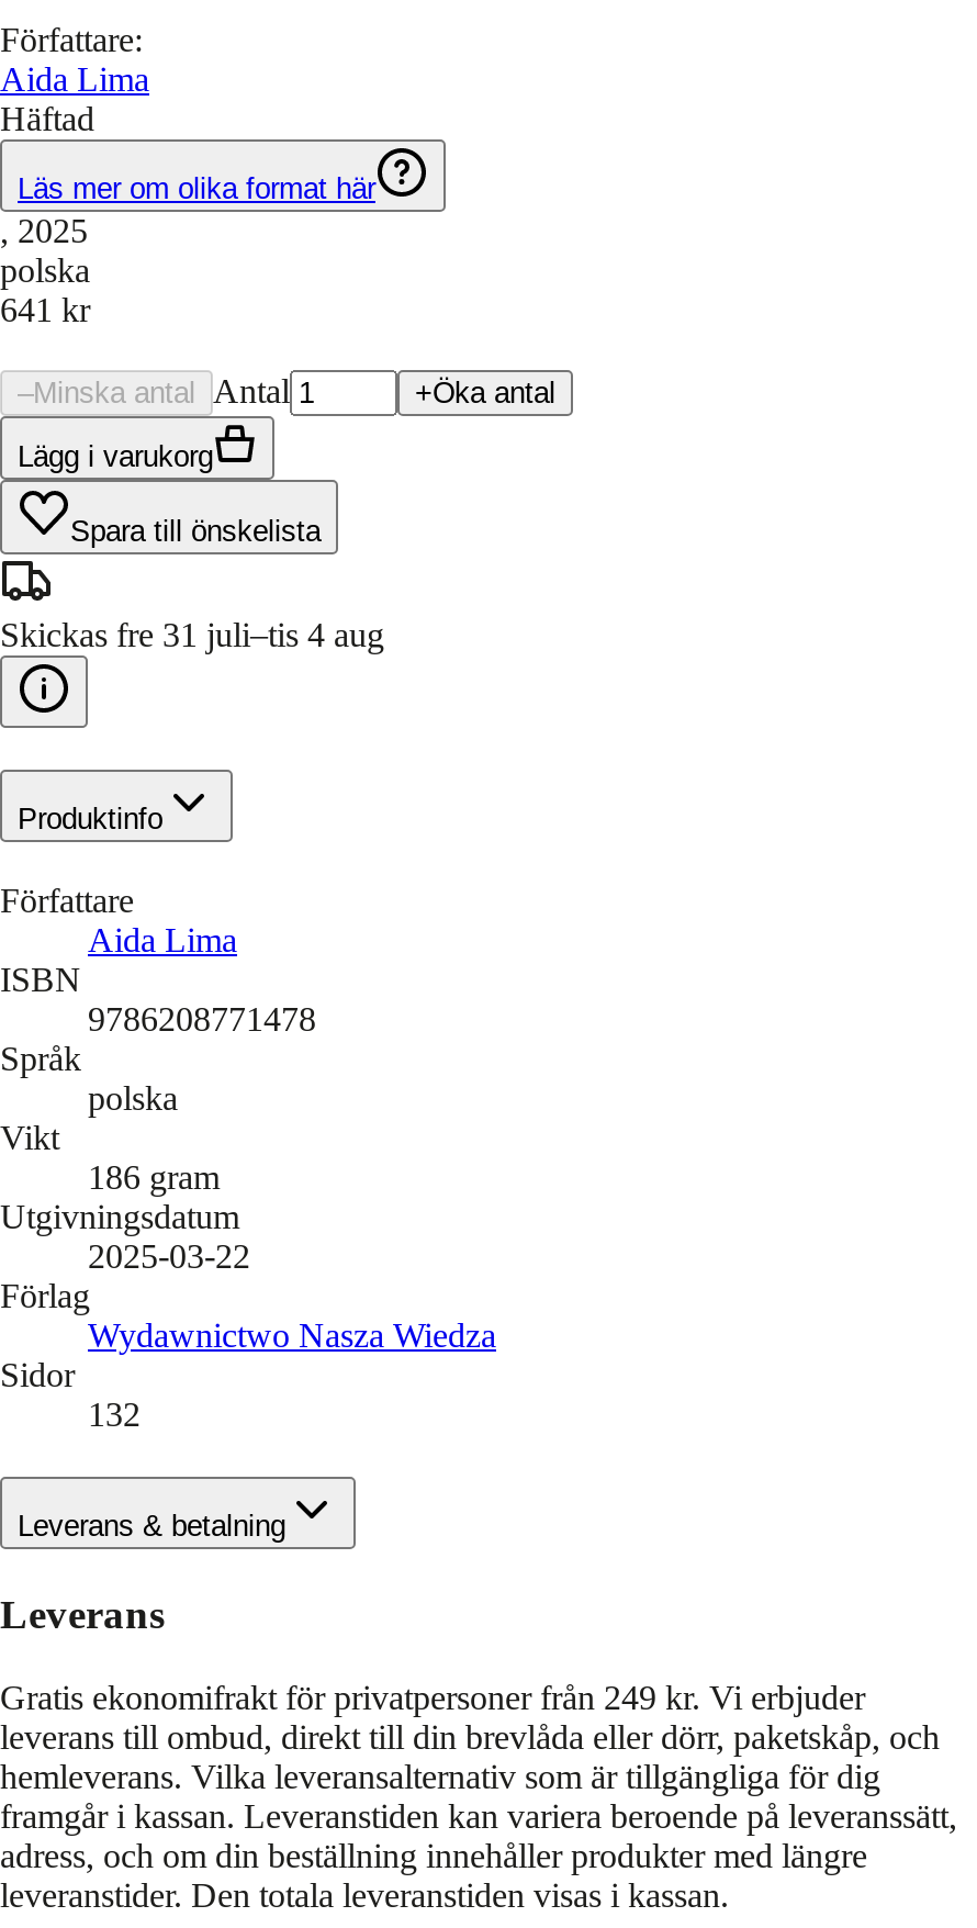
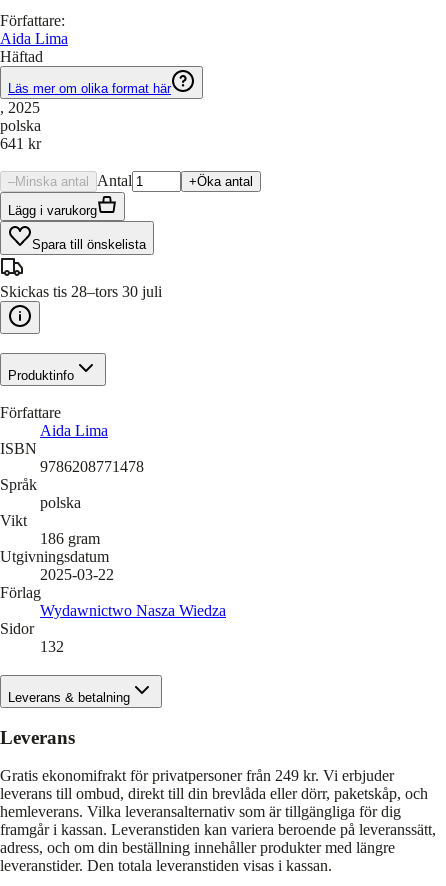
[0,616,384,653] Skickas fre 31 juli–tis 4 aug -> [0,283,162,300] Skickas tis 28–tors 30 juli

